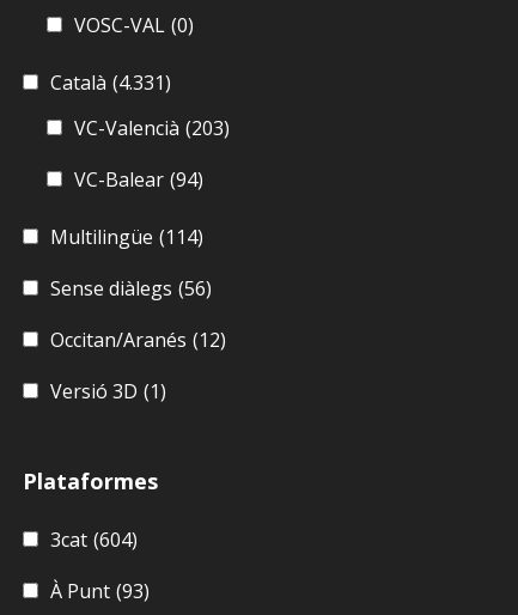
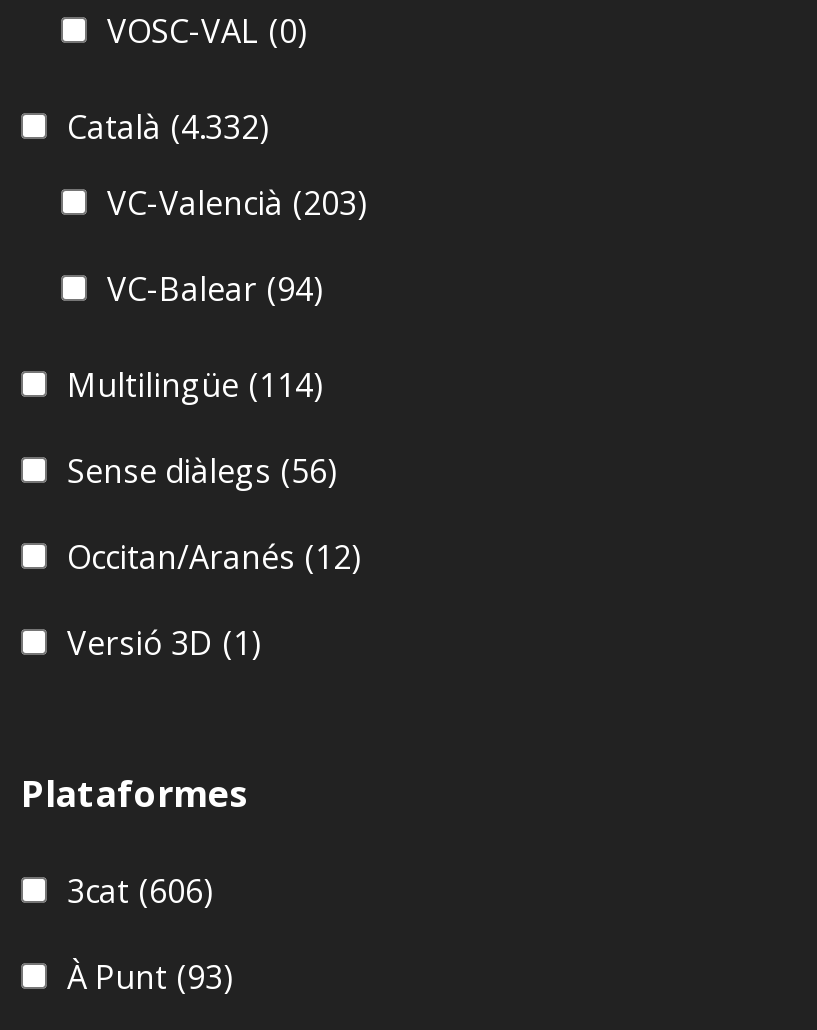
[50,69,171,96] Català (4.331) -> [67,105,269,149] Català (4.332)
[50,526,138,553] 3cat (604) -> [67,869,213,913] 3cat (606)

